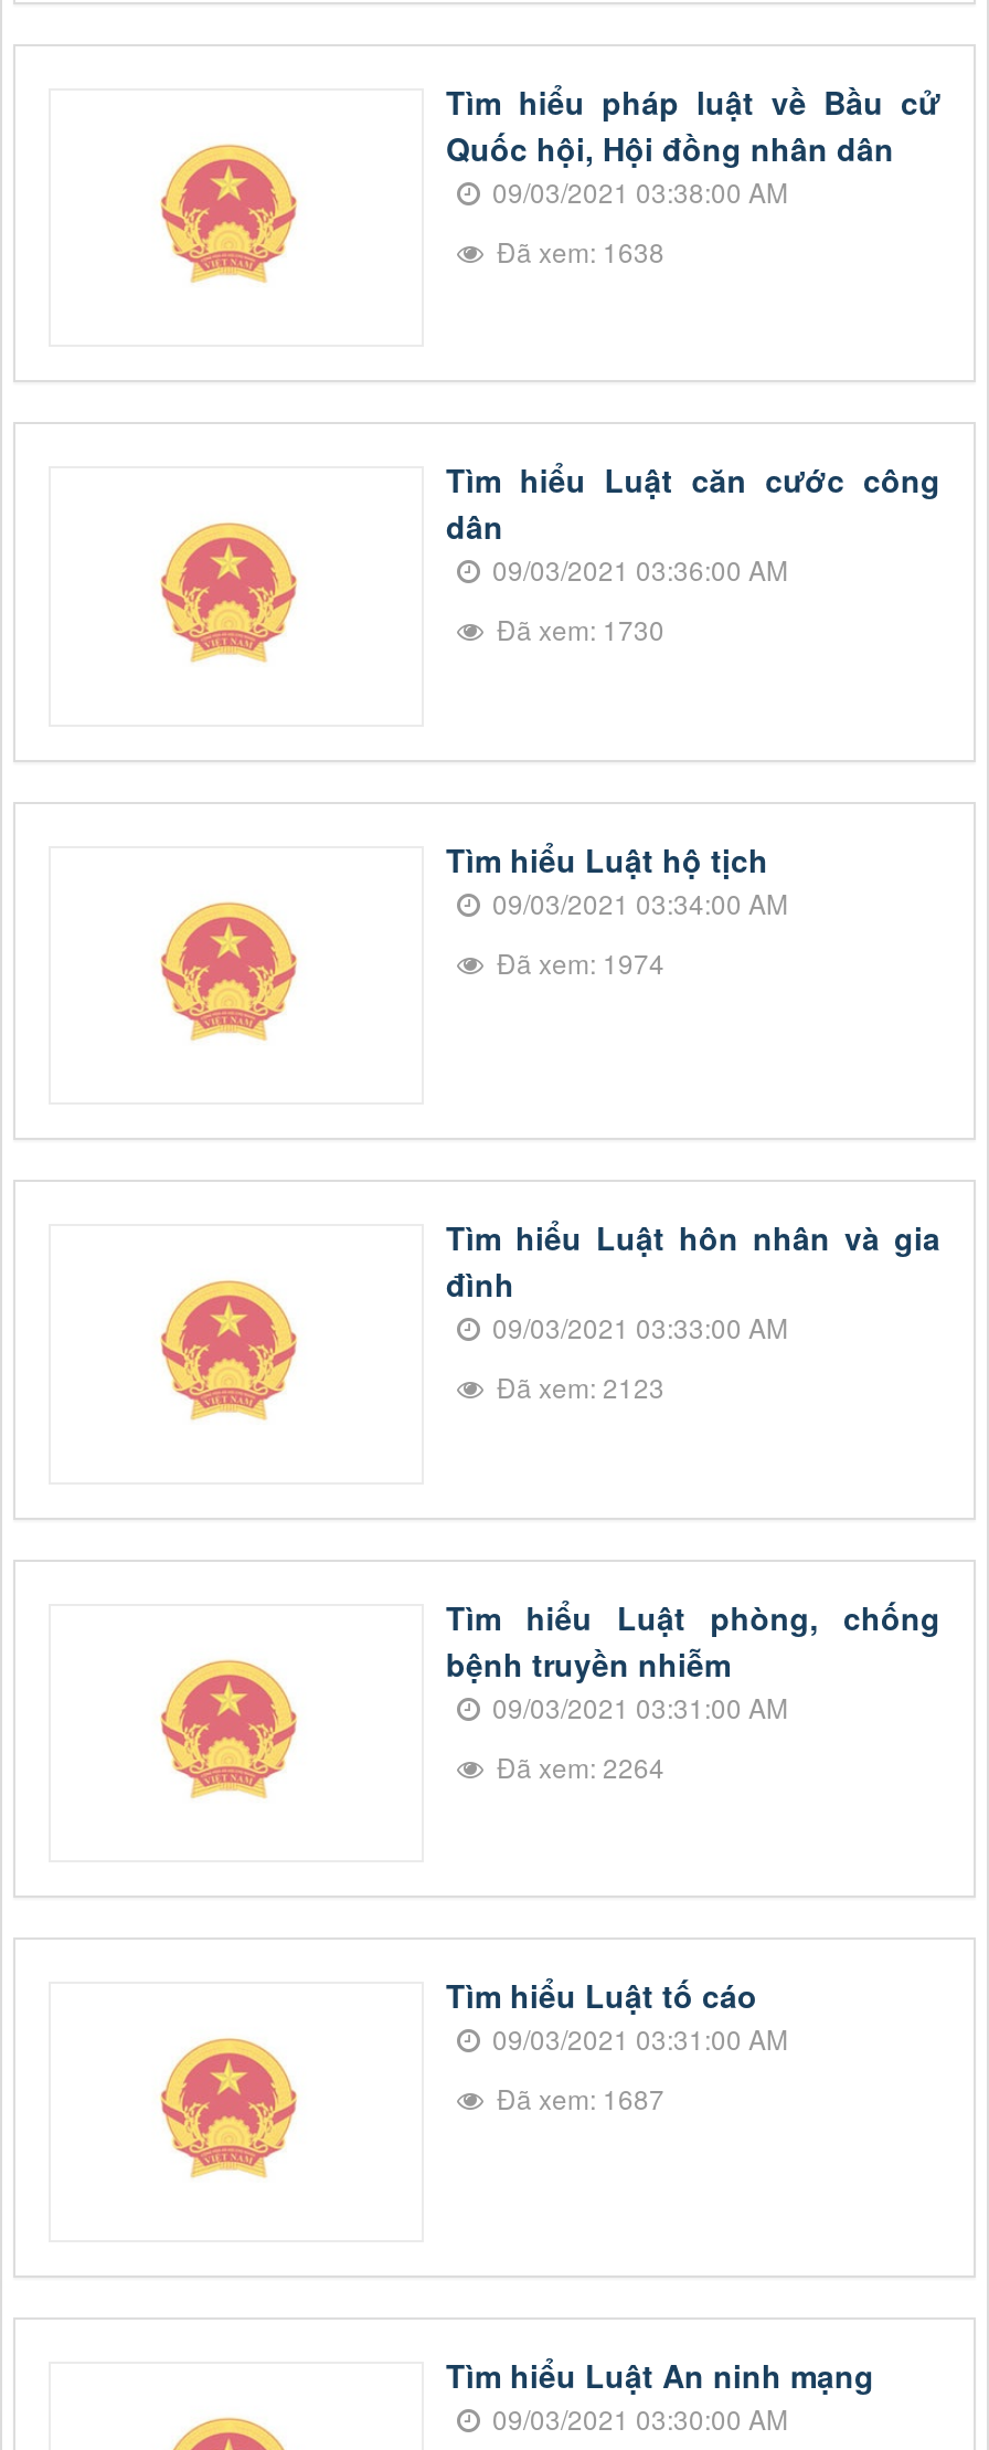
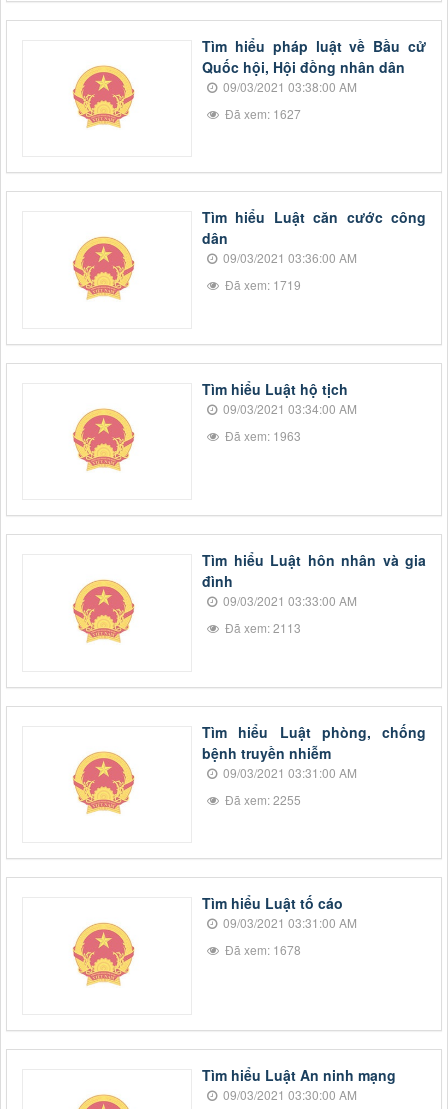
[490,232,664,269] Đã xem: 1638 -> [222,105,301,122] Đã xem: 1627
[490,611,664,648] Đã xem: 1730 -> [222,276,301,293] Đã xem: 1719
[490,943,664,981] Đã xem: 1974 -> [222,427,301,444] Đã xem: 1963
[490,1368,664,1406] Đã xem: 2123 -> [222,619,301,636] Đã xem: 2113
[490,1747,664,1785] Đã xem: 2264 -> [222,791,301,808] Đã xem: 2255
[490,2080,664,2118] Đã xem: 1687 -> [222,941,301,958] Đã xem: 1678

